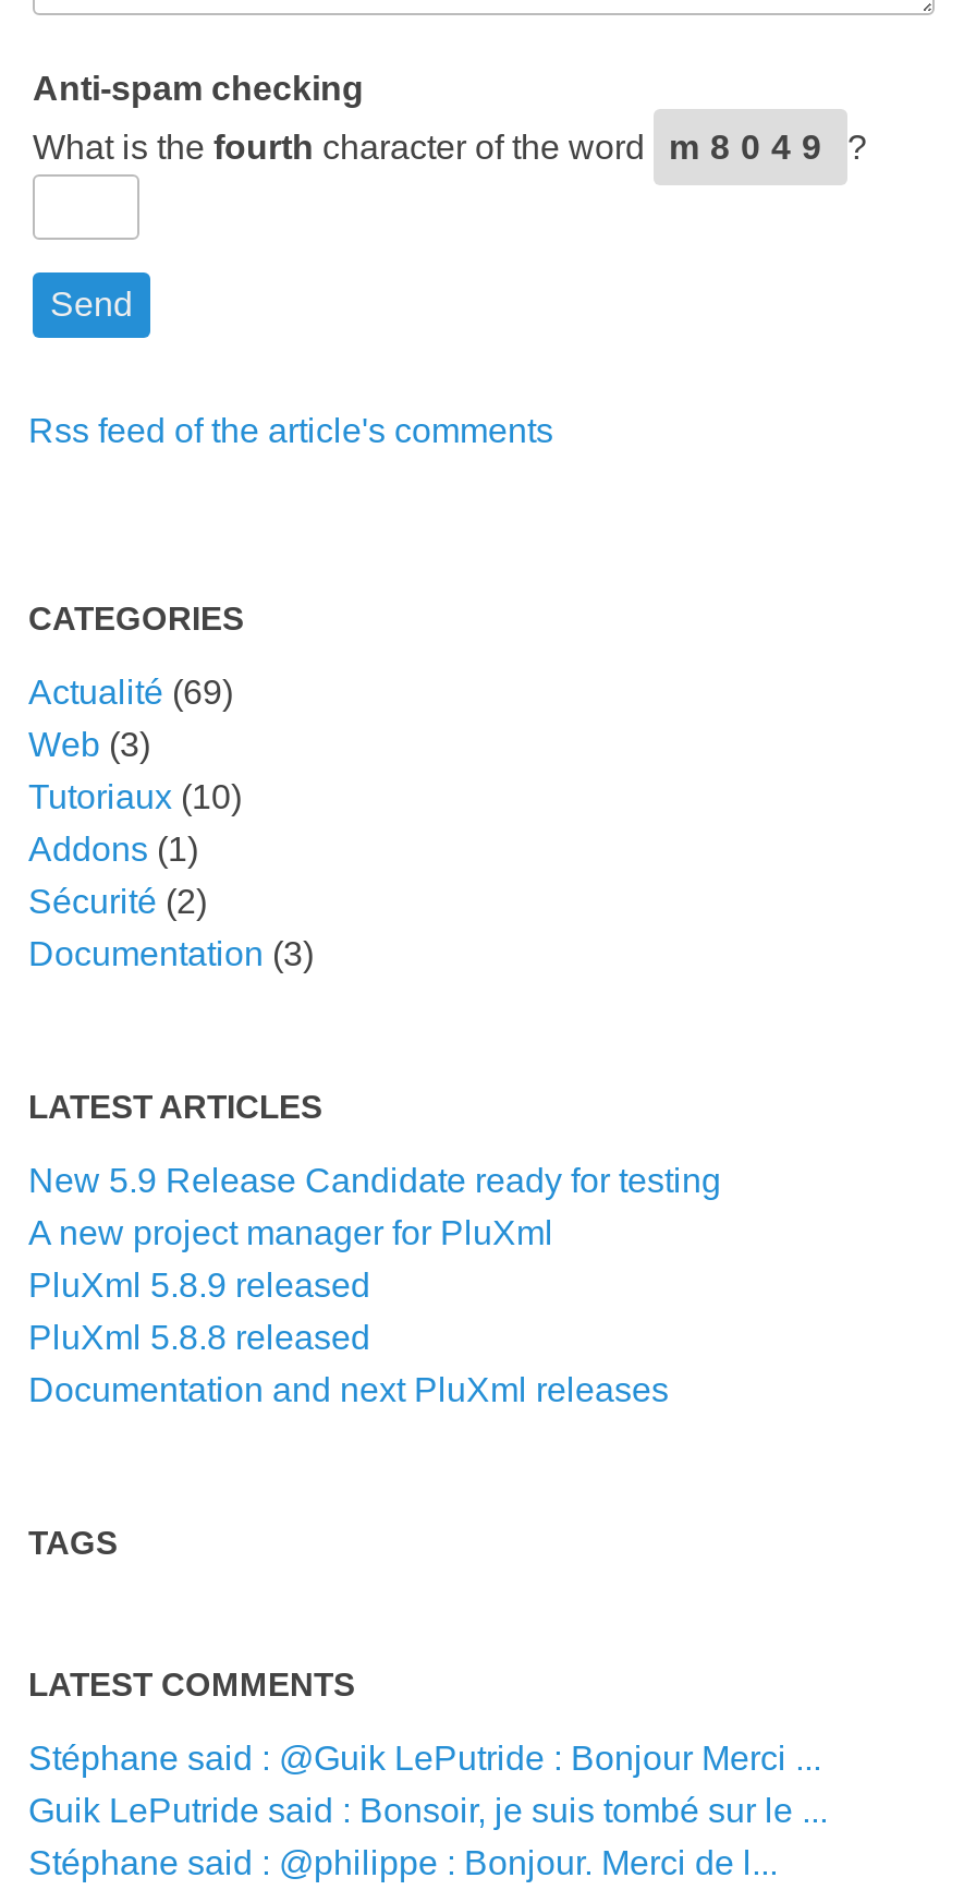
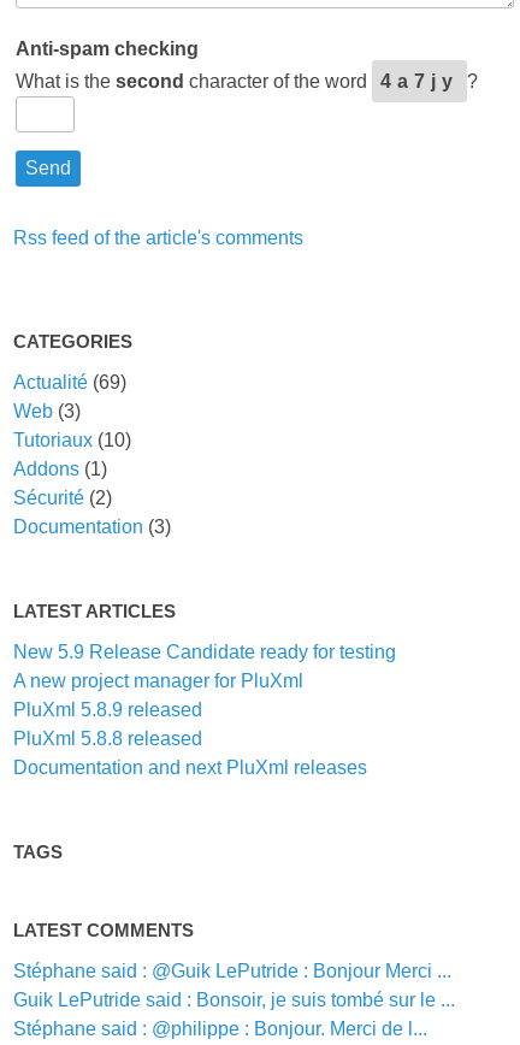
[33,129,867,166] What is the fourth character of the word m8049 ? -> [16,71,478,91] What is the second character of the word 4a7jy ?

